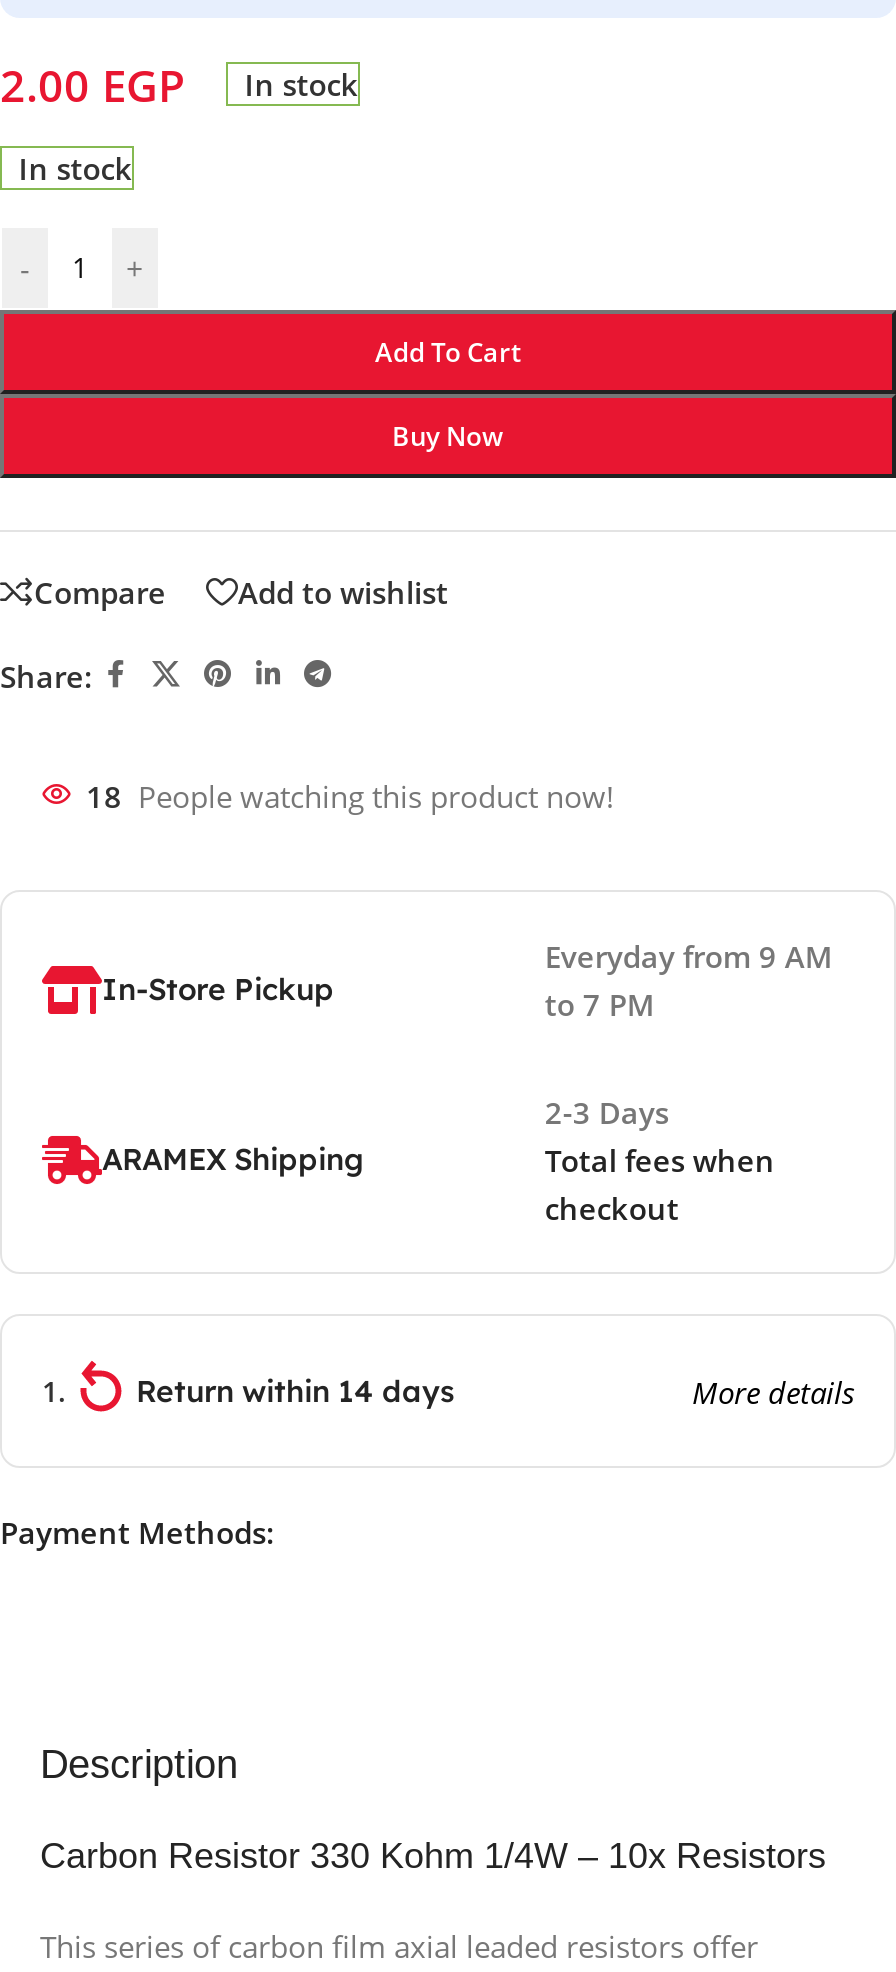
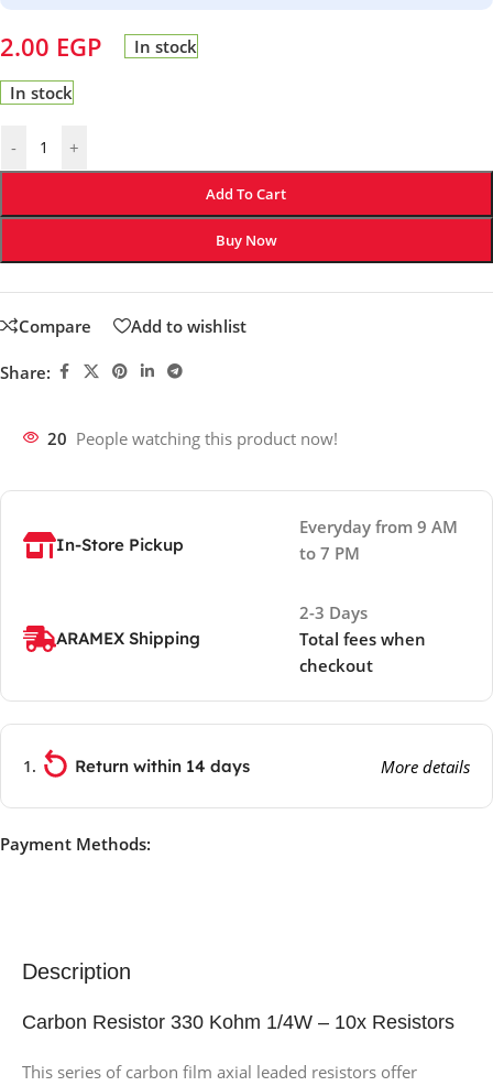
[86,777,614,817] 18 People watching this product now! -> [47,428,338,450] 20 People watching this product now!

